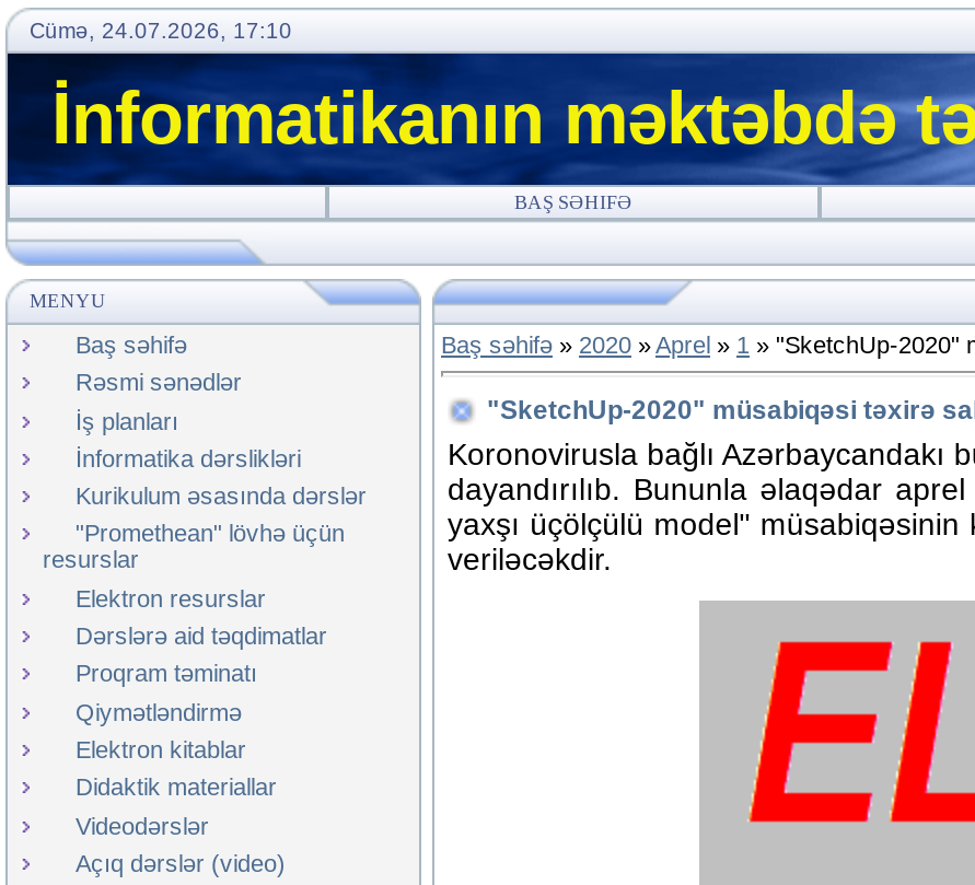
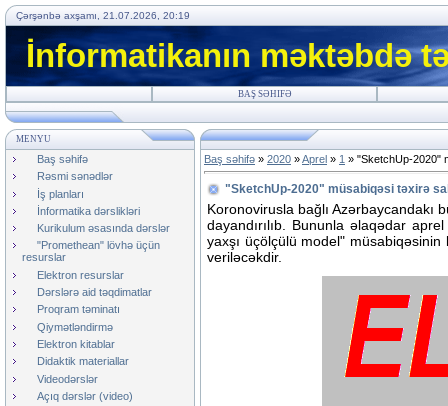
[30,19,292,43] Cümə, 24.07.2026, 17:10 -> [16,10,190,21] Çərşənbə axşamı, 21.07.2026, 20:19

